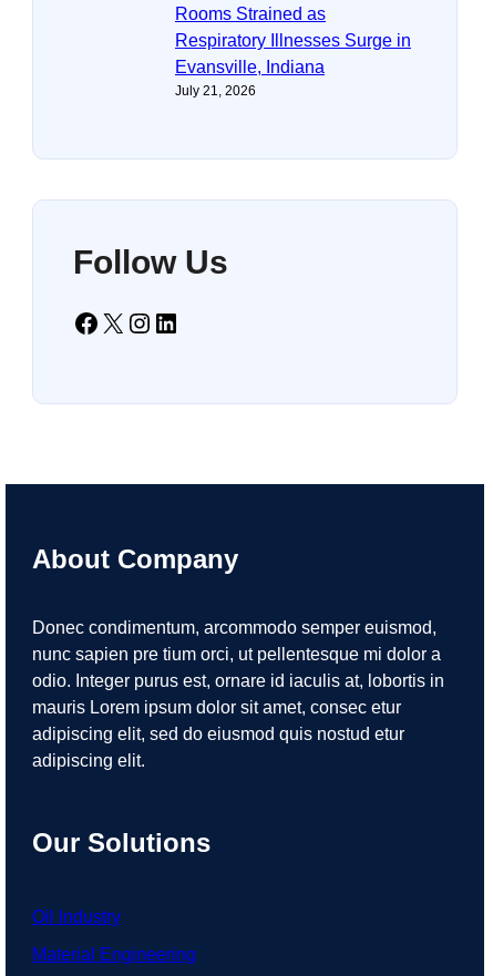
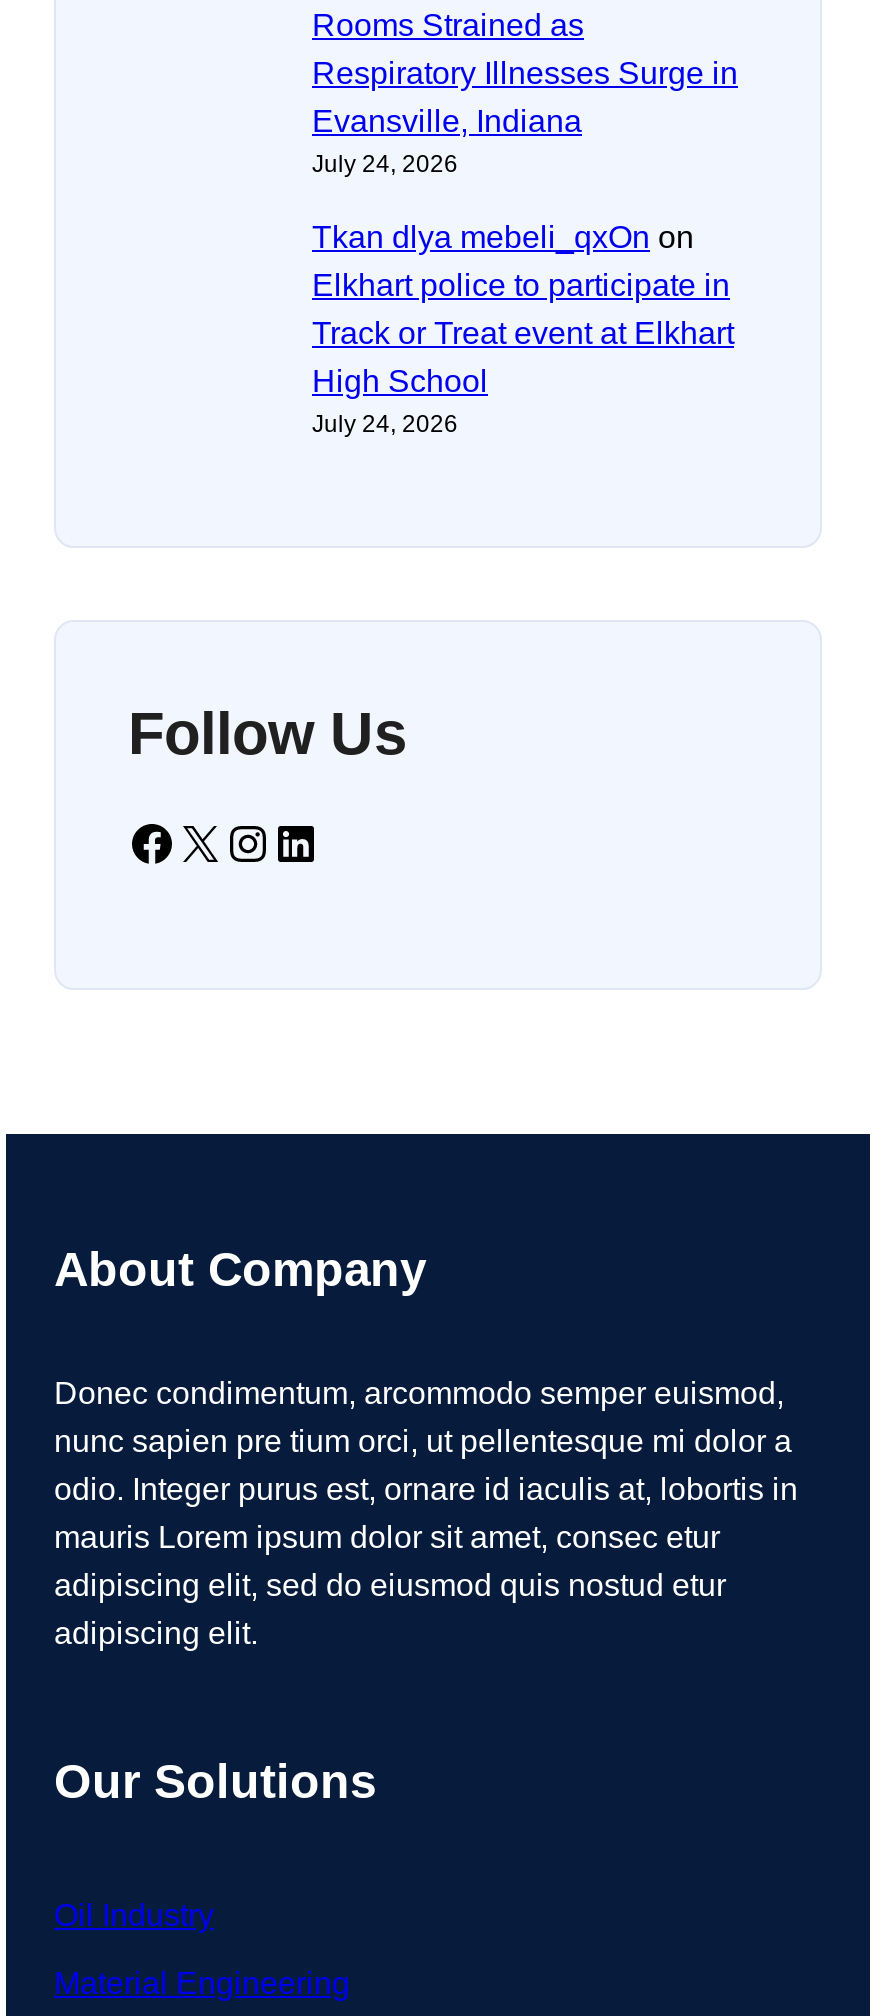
[175,83,256,98] July 21, 2026 -> [312,150,734,438] July 24, 2026 | Tkan dlya mebeli_qxOn on | Elkhart police to participate in | Track or Treat event at Elkhart | High School | July 24, 2026

